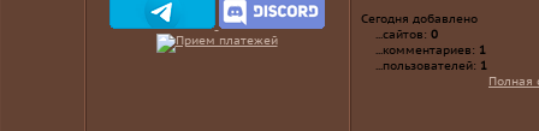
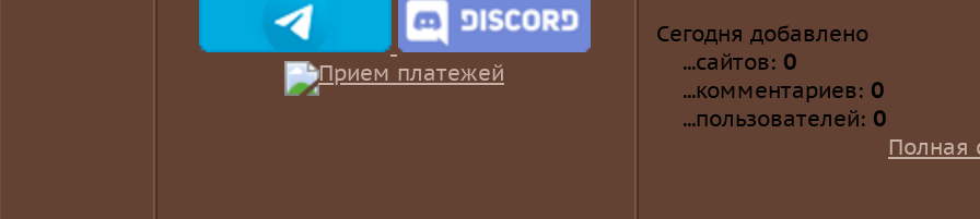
[361,43,486,57] ...комментариев: 1 -> [656,78,884,104] ...комментариев: 0
[361,59,487,73] ...пользователей: 1 -> [656,106,886,132] ...пользователей: 0

